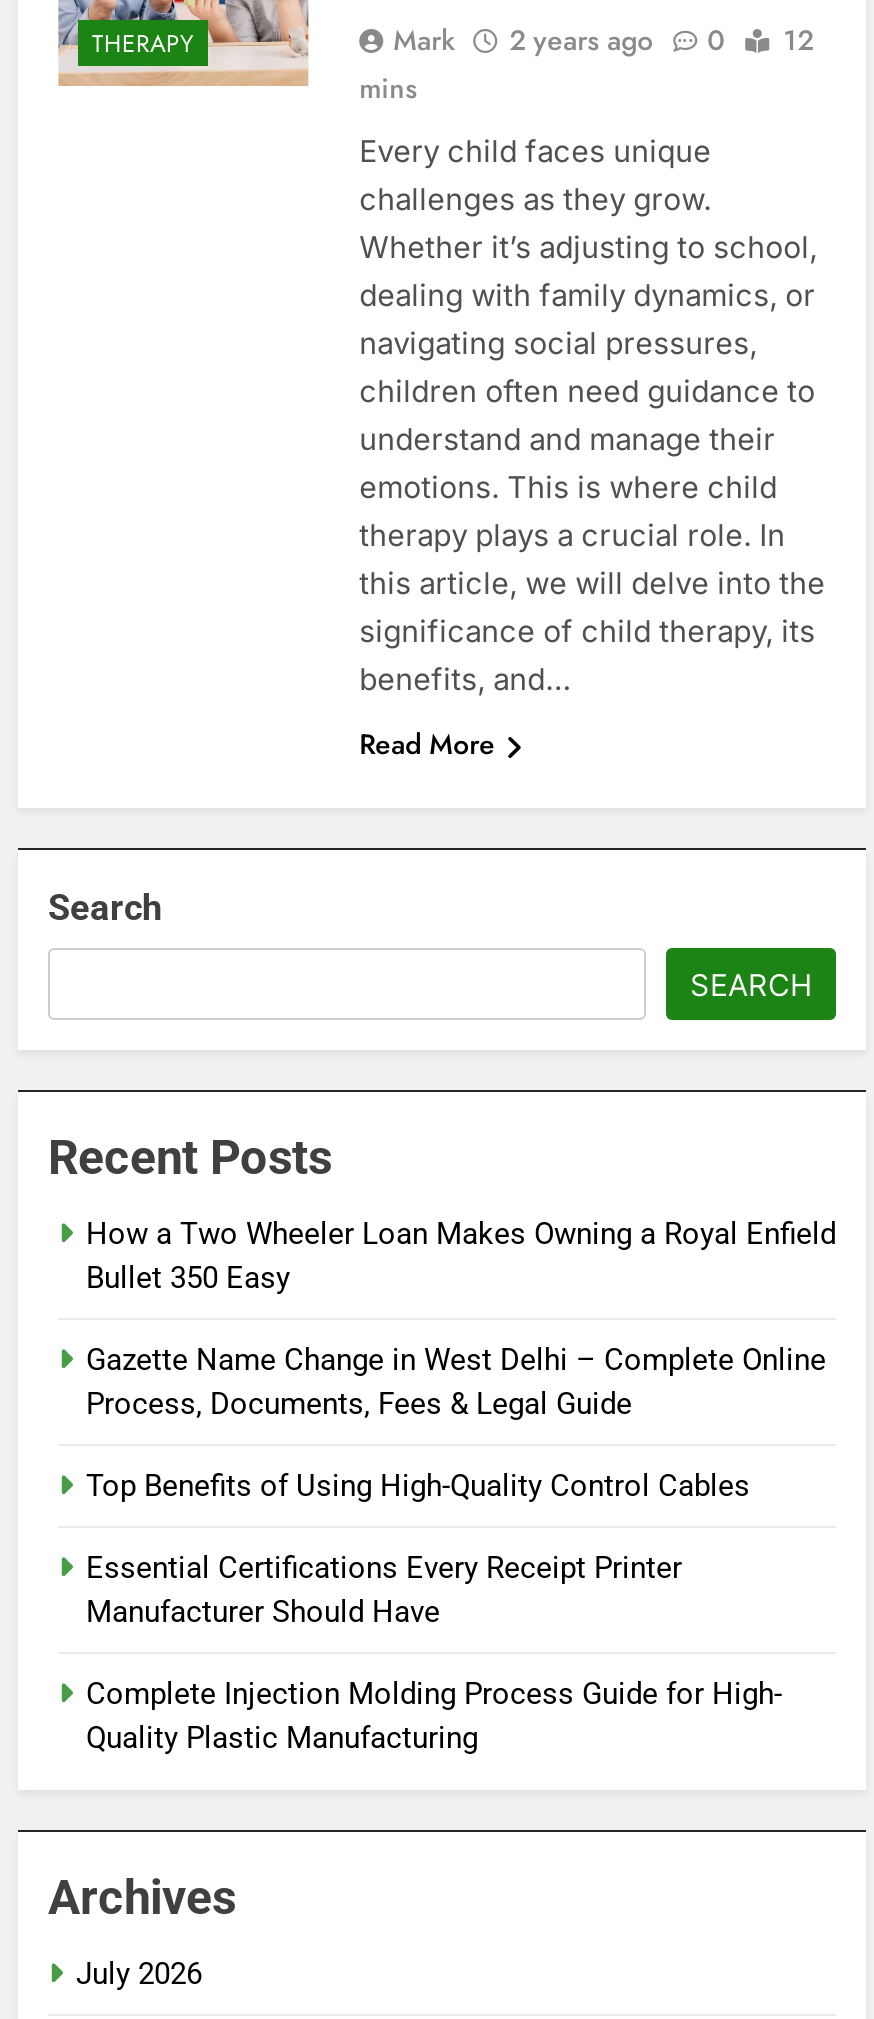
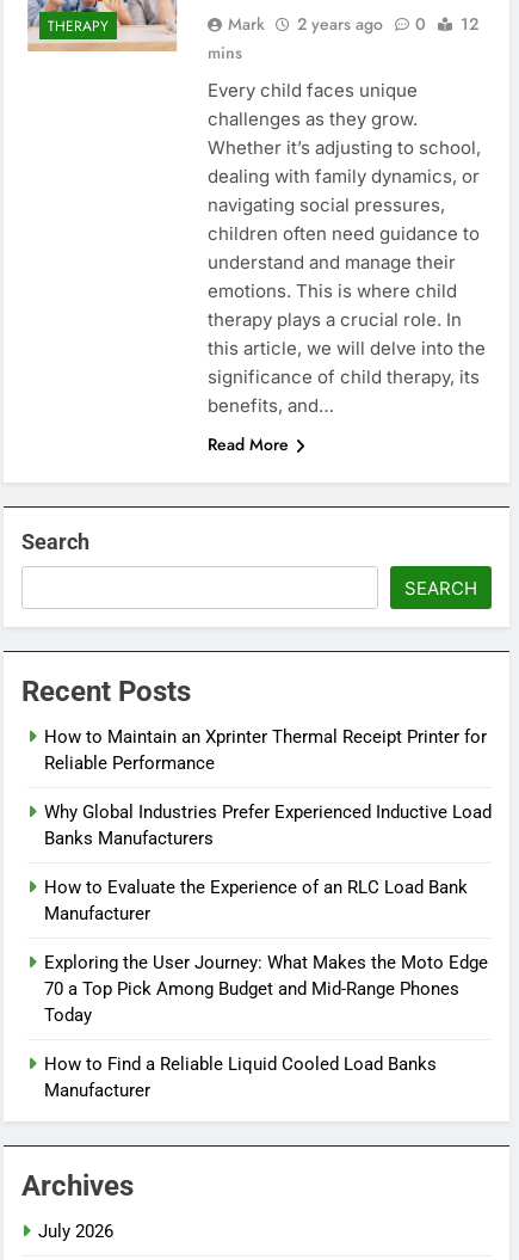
[86,1217,836,1297] How a Two Wheeler Loan Makes Owning a Royal Enfield | Bullet 350 Easy -> [44,727,487,774] How to Maintain an Xprinter Thermal Receipt Printer for | Reliable Performance
[86,1343,826,1423] Gazette Name Change in West Delhi – Complete Online | Process, Documents, Fees & Legal Guide -> [44,802,492,850] Why Global Industries Prefer Experienced Inductive Load | Banks Manufacturers
[86,1469,750,1505] Top Benefits of Using High-Quality Control Cables -> [44,877,468,925] How to Evaluate the Experience of an RLC Load Bank | Manufacturer
[86,1551,682,1631] Essential Certifications Every Receipt Printer | Manufacturer Should Have -> [44,952,488,1026] Exploring the User Journey: What Makes the Moto Edge | 70 a Top Pick Among Budget and Mid-Range Phones | Today
[86,1677,782,1757] Complete Injection Molding Process Guide for High- | Quality Plastic Manufacturing -> [44,1054,437,1102] How to Find a Reliable Liquid Cooled Load Banks | Manufacturer

